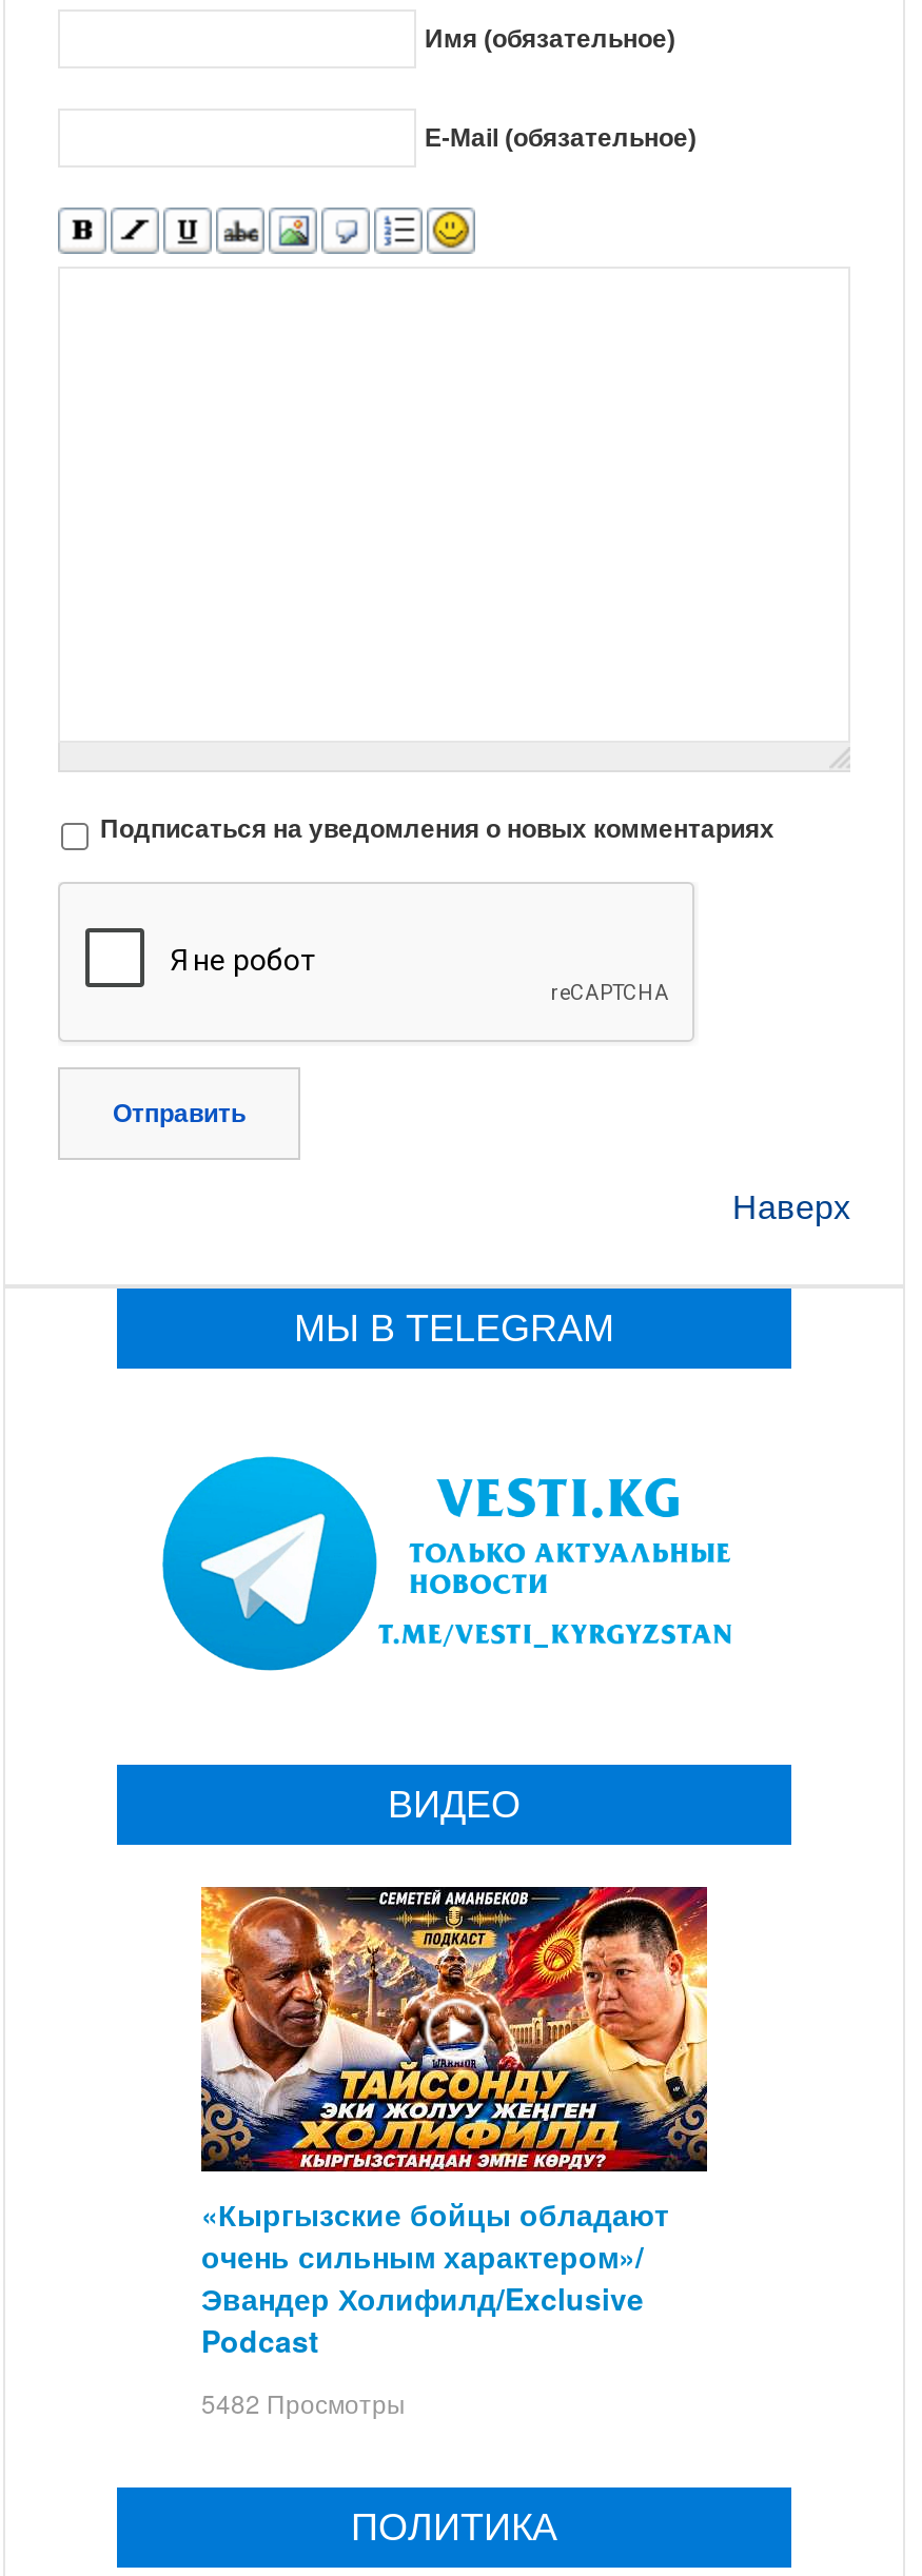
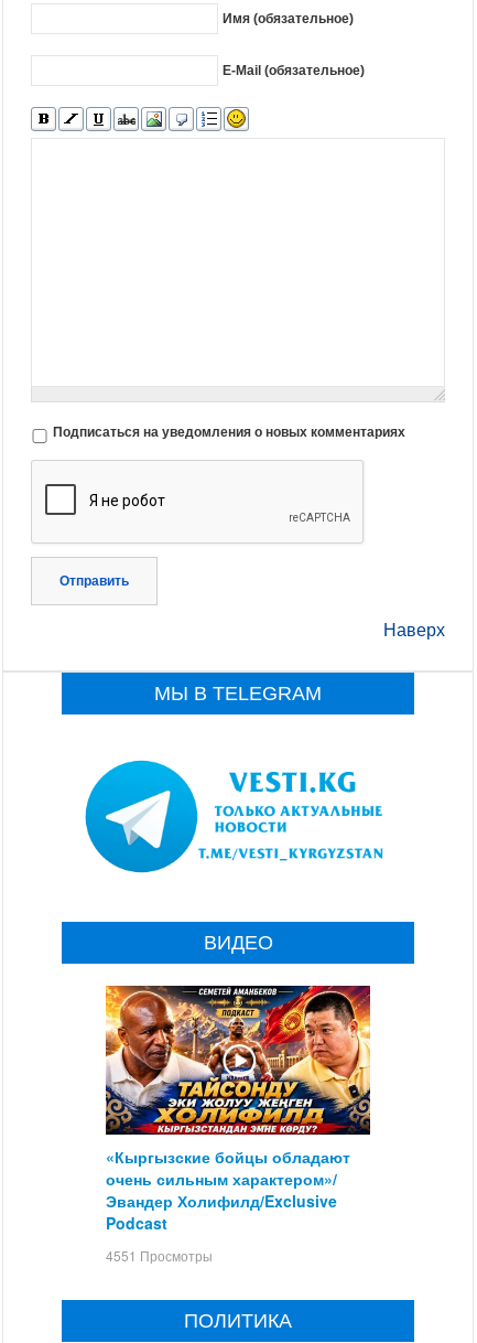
[201,2384,406,2420] 5482 Просмотры -> [106,1246,213,1264] 4551 Просмотры

